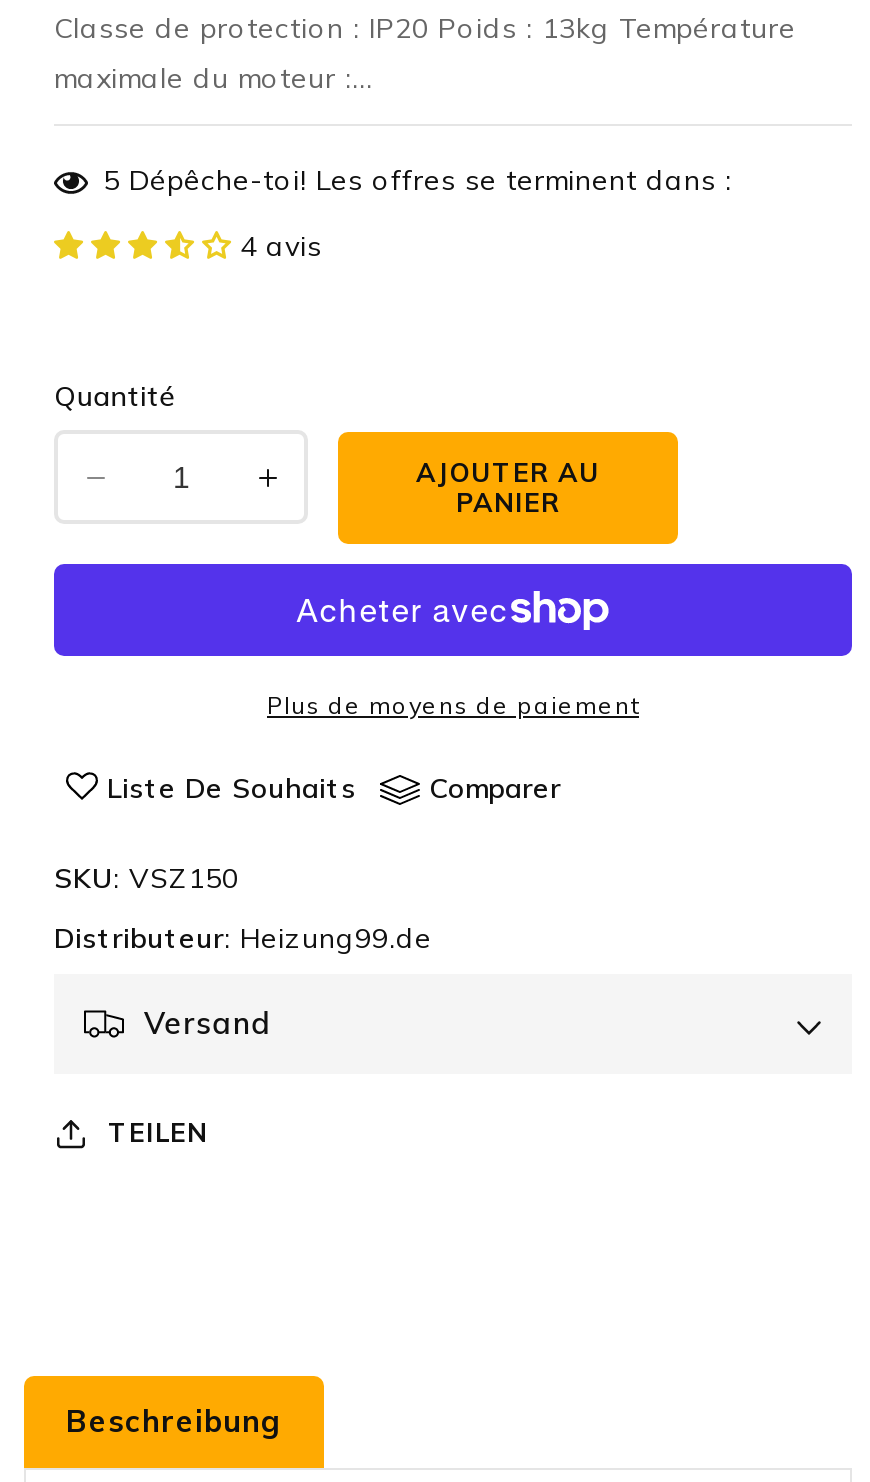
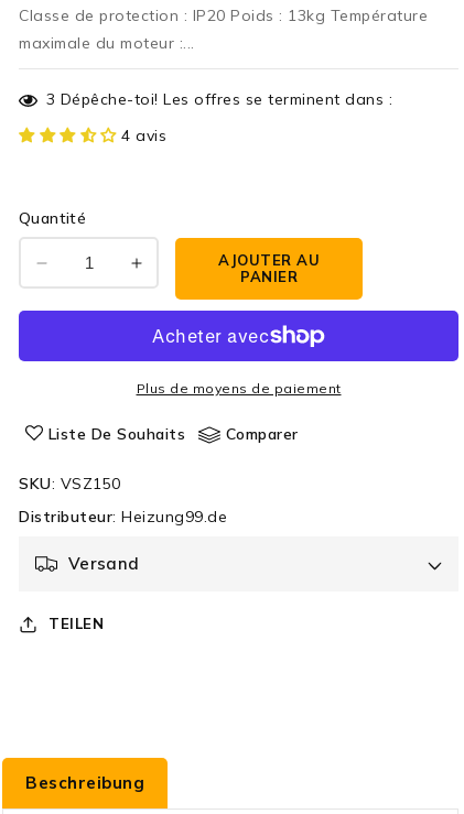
[103,162,732,198] 5 Dépêche-toi! Les offres se terminent dans : -> [46,90,392,109] 3 Dépêche-toi! Les offres se terminent dans :

